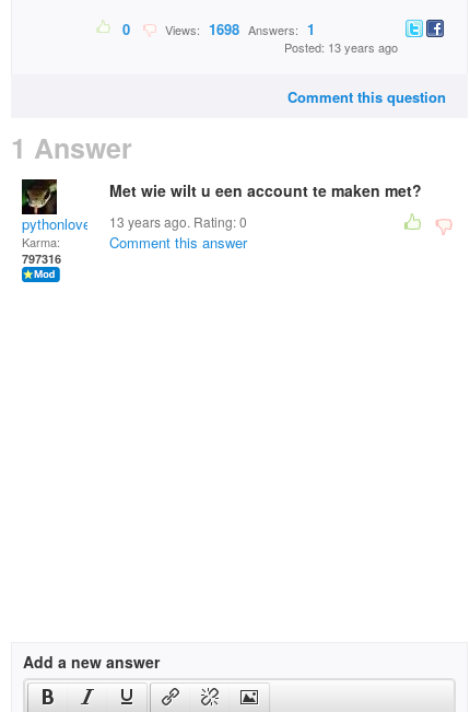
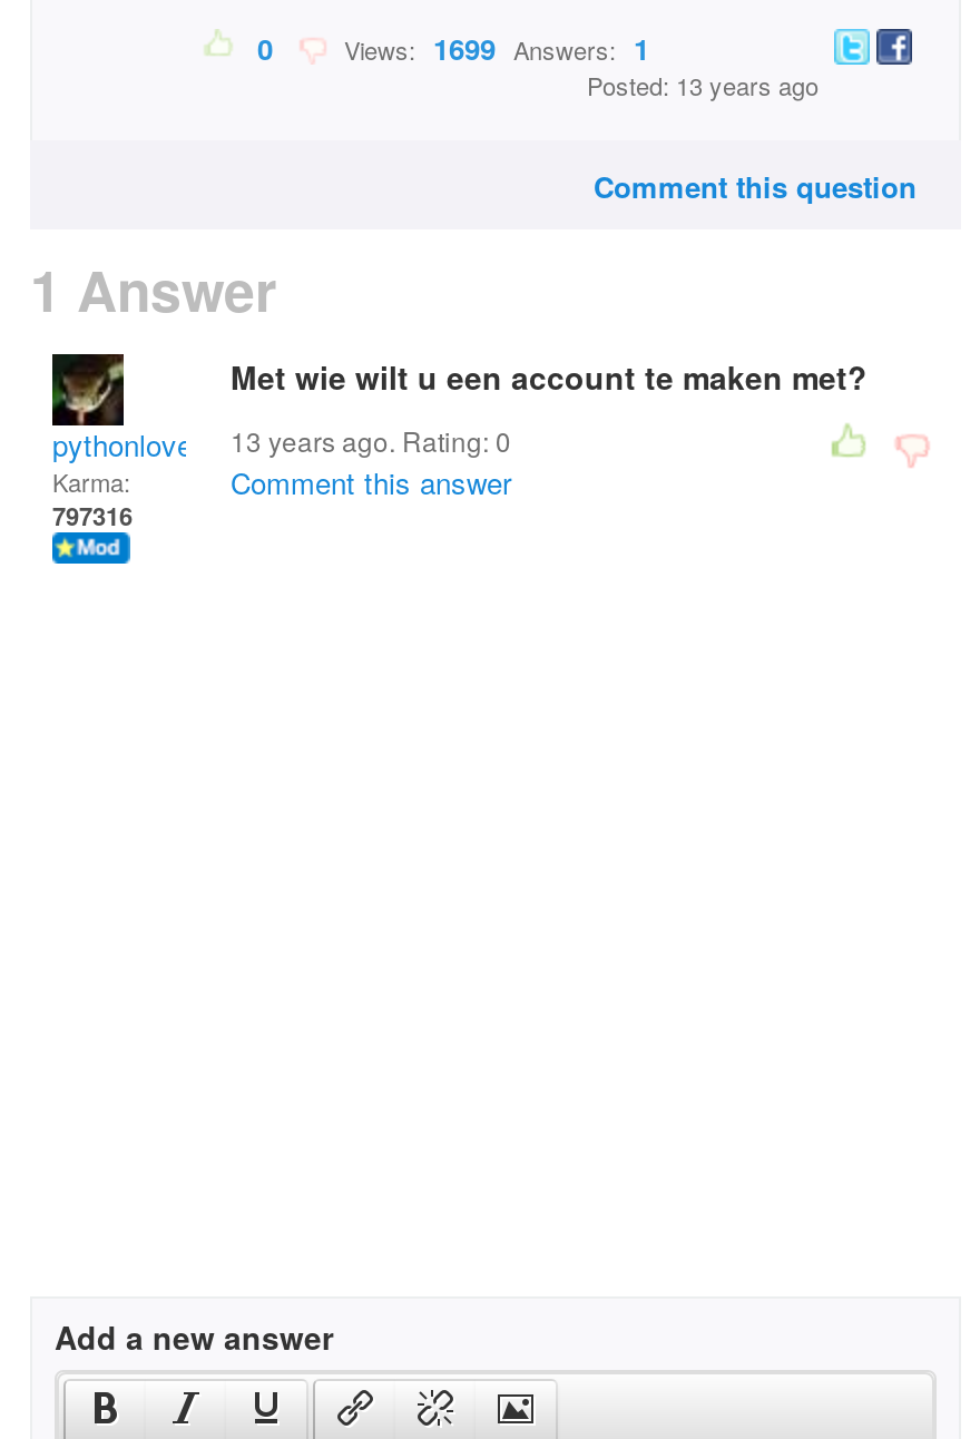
[158,19,315,39] Views: 1698 Answers: 1 -> [331,27,649,69] Views: 1699 Answers: 1

